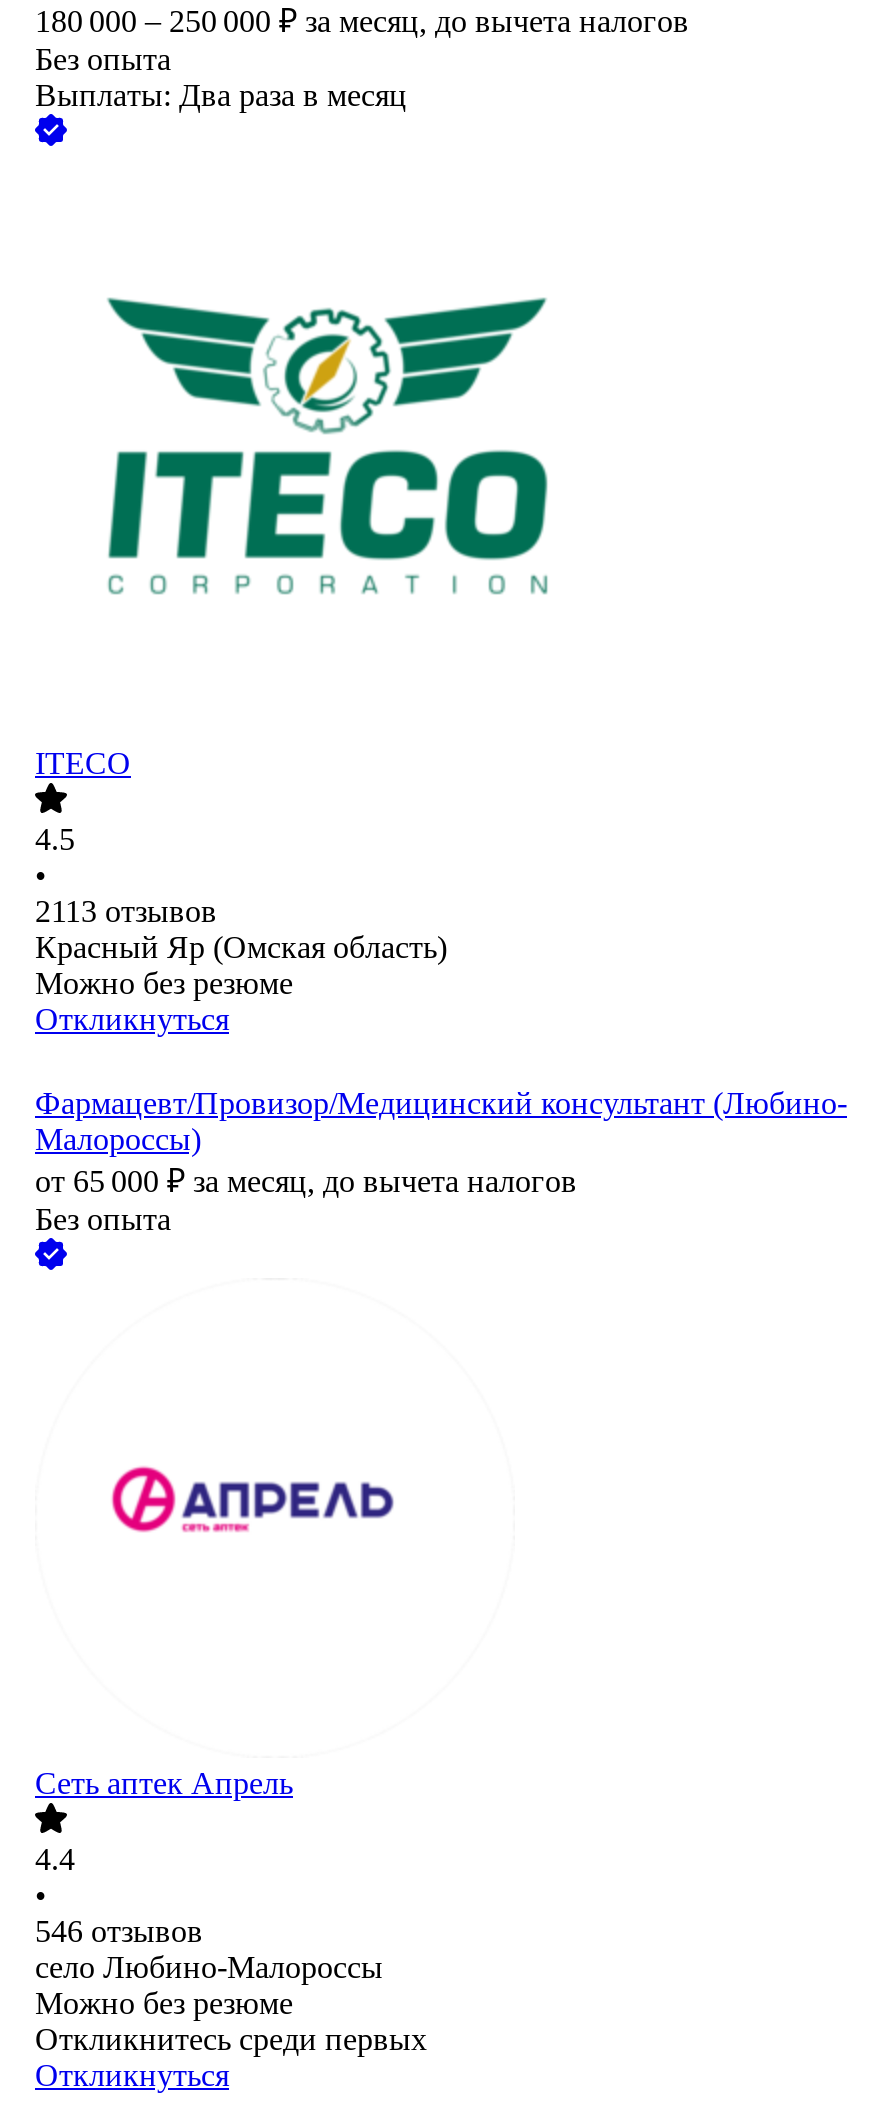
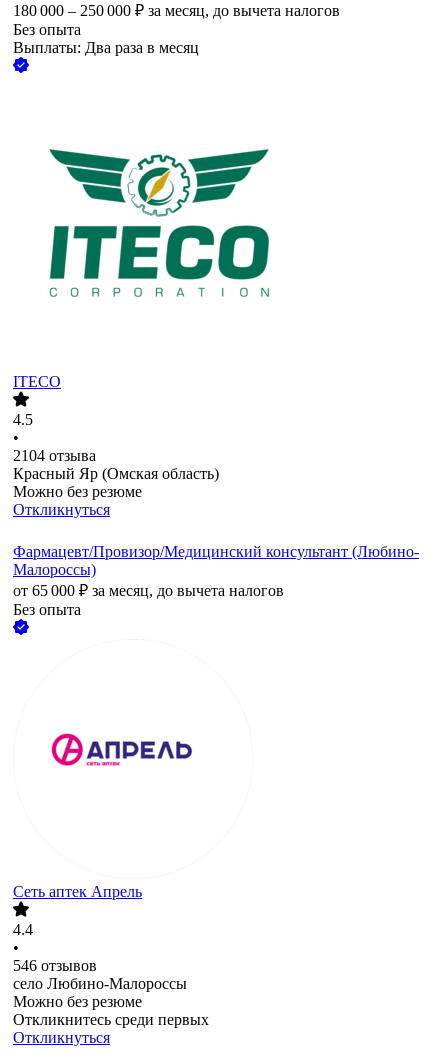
[35,895,217,929] 2113 отзывов -> [13,447,96,464] 2104 отзыва

